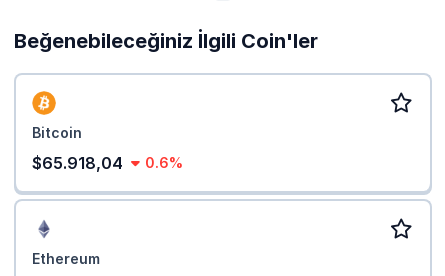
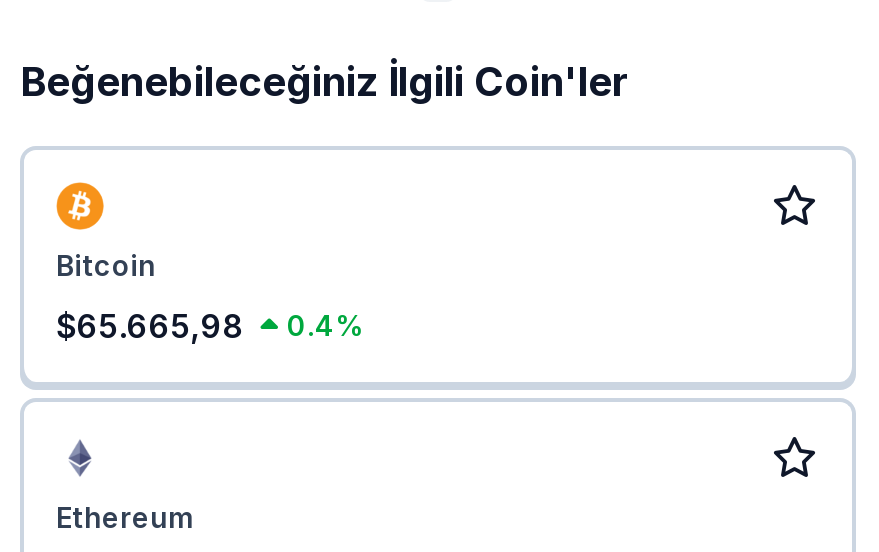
[32,153,123,173] $65.918,04 -> [56,306,244,346] $65.665,98
[144,154,182,171] 0.6% -> [287,308,363,342] 0.4%

